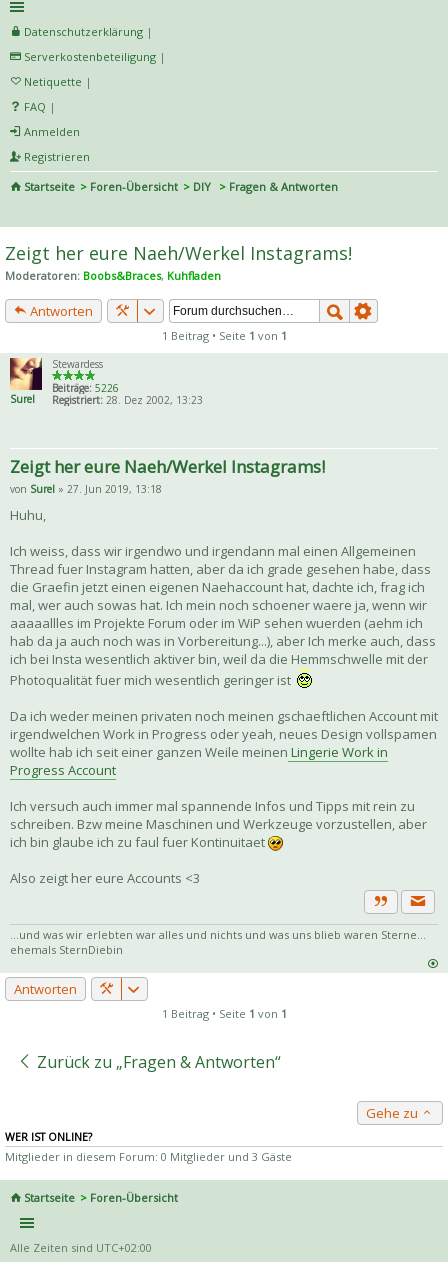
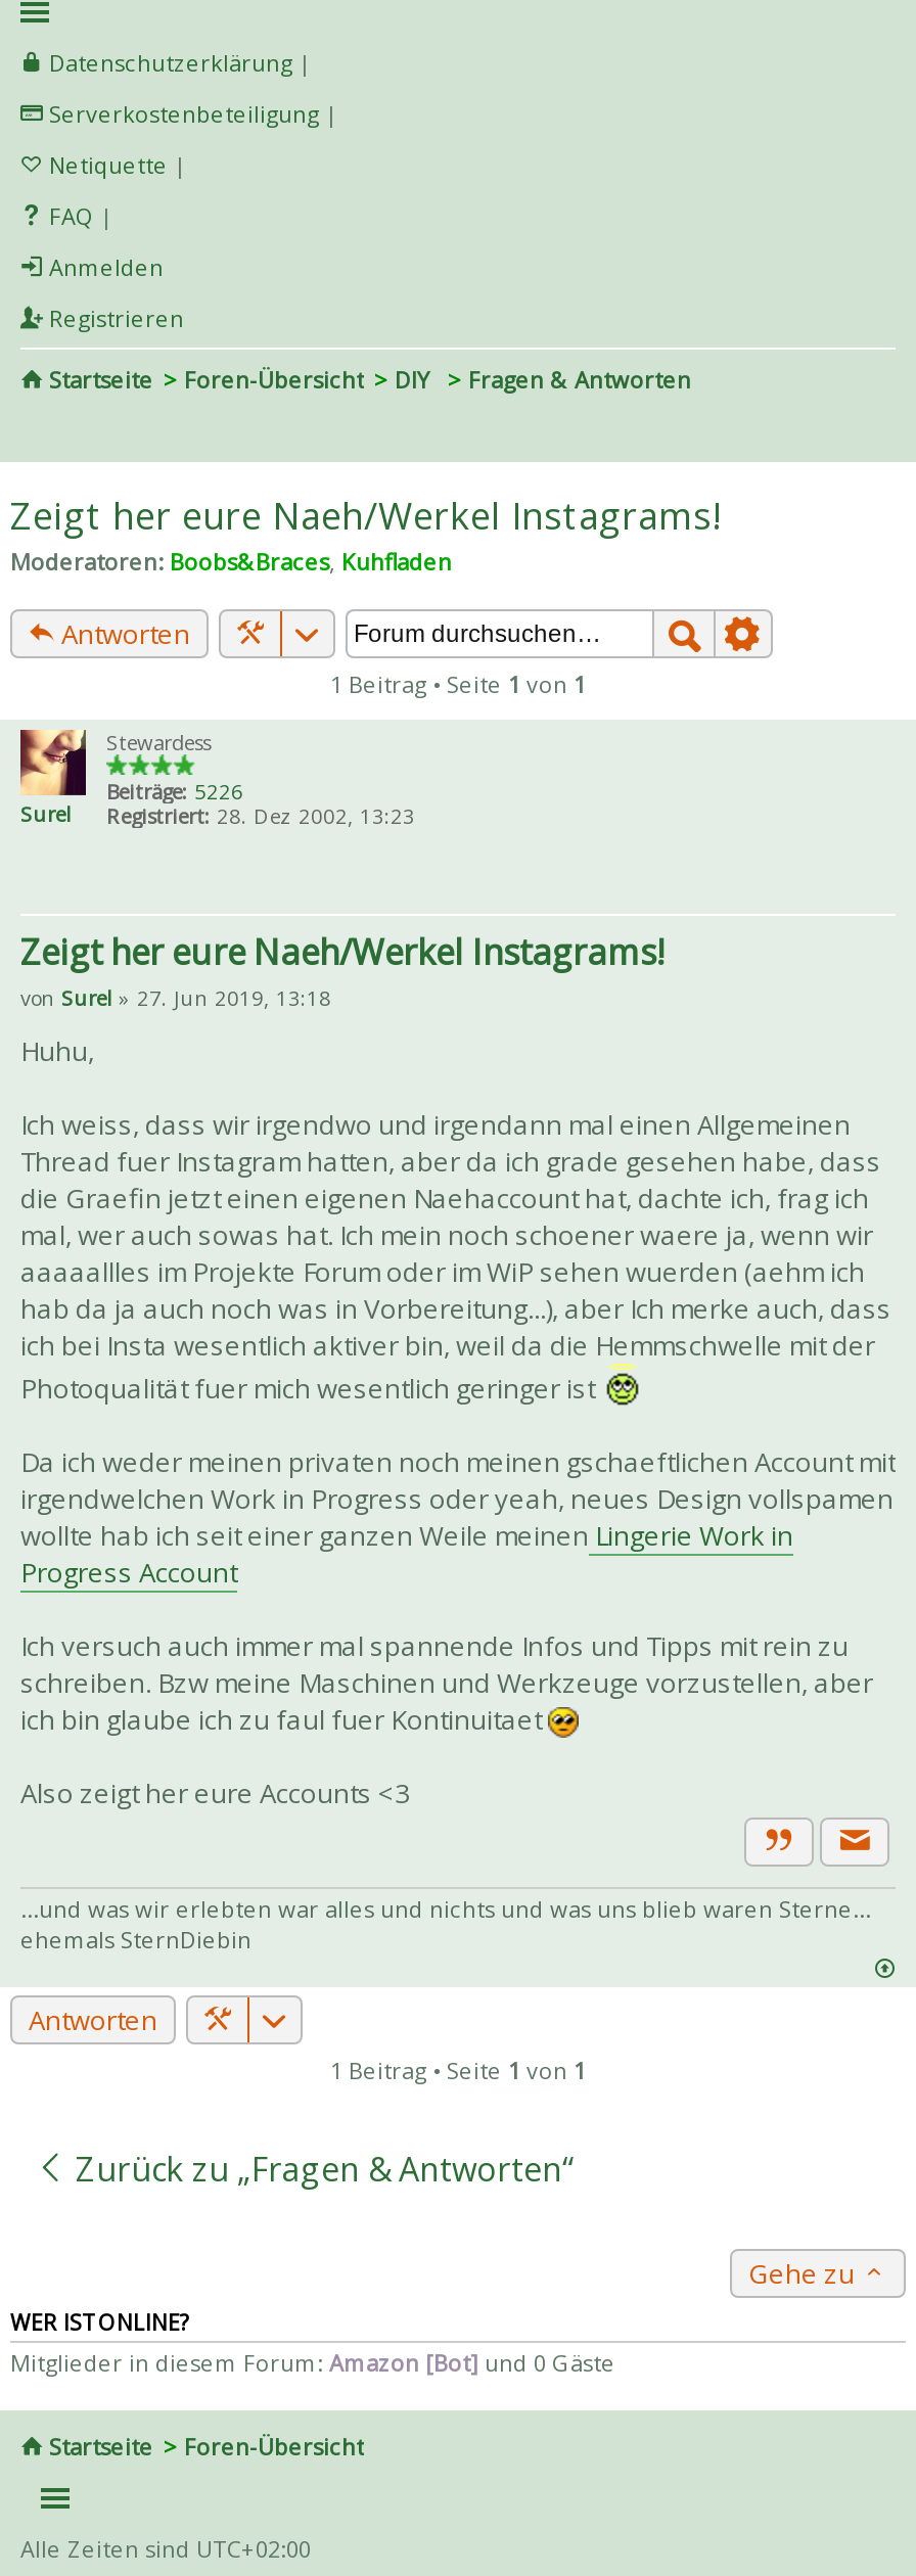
[5,1149,292,1164] Mitglieder in diesem Forum: 0 Mitglieder und 3 Gäste -> [10,2347,615,2377] Mitglieder in diesem Forum: Amazon [Bot] und 0 Gäste

